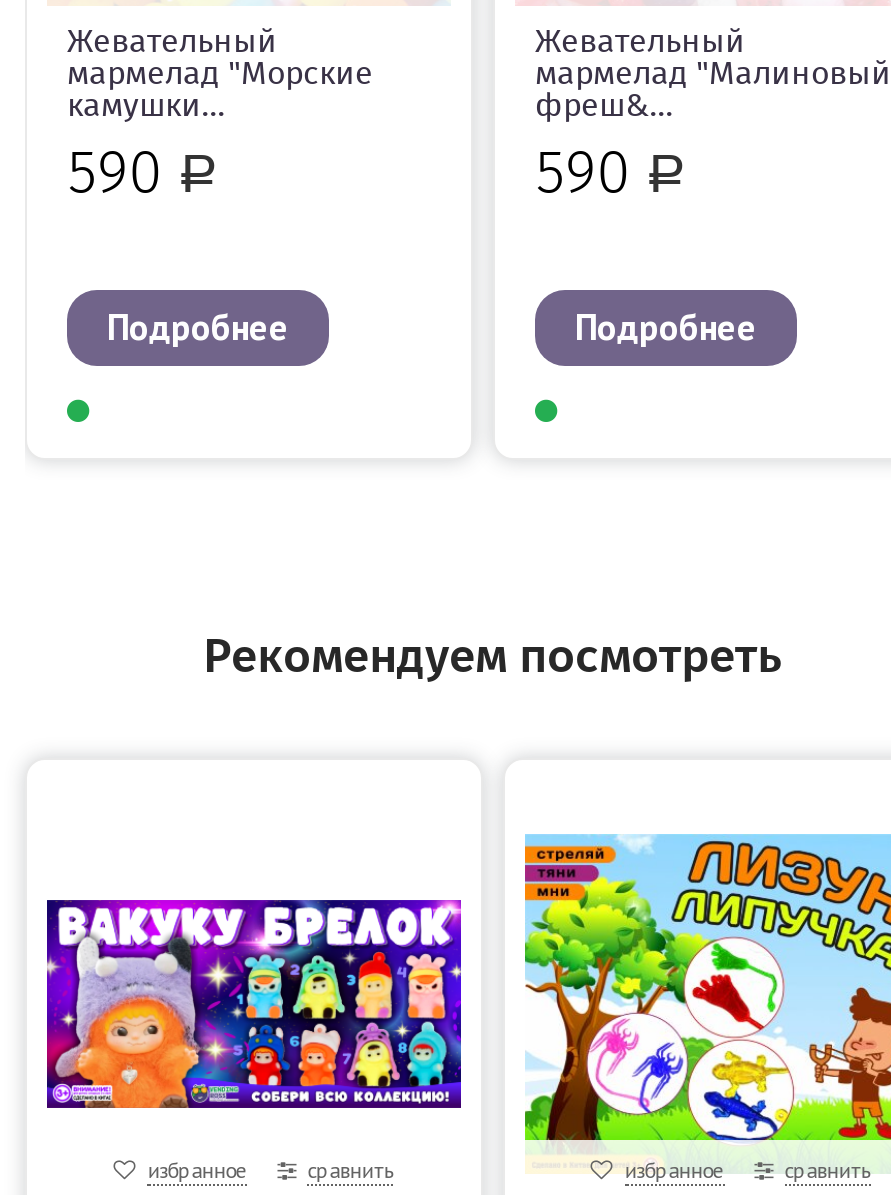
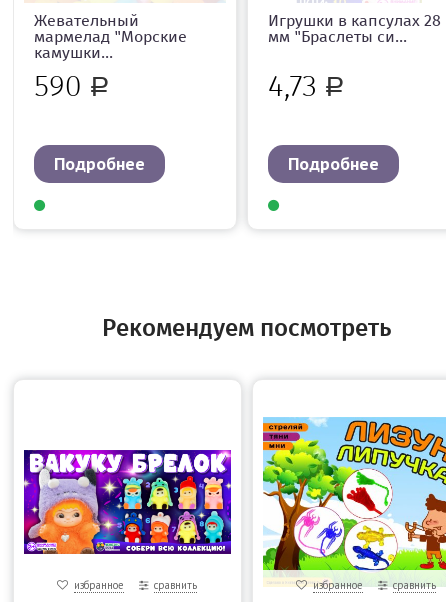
[535,22,891,208] Жевательный | мармелад "Малиновый | фреш&... | 590 Р -> [268,11,441,104] Игрушки в капсулах 28 | мм "Браслеты си... | 4,73 Р

